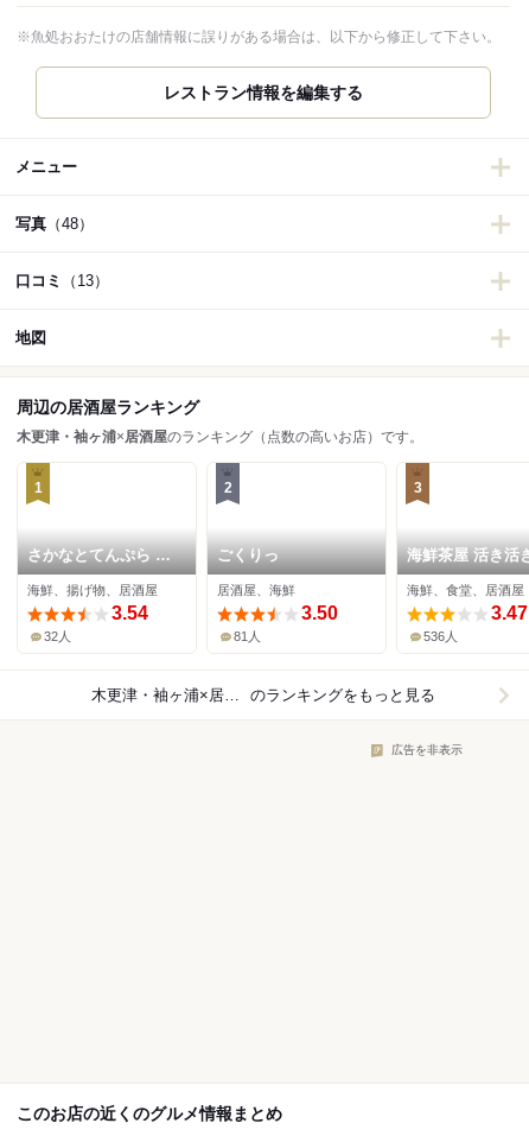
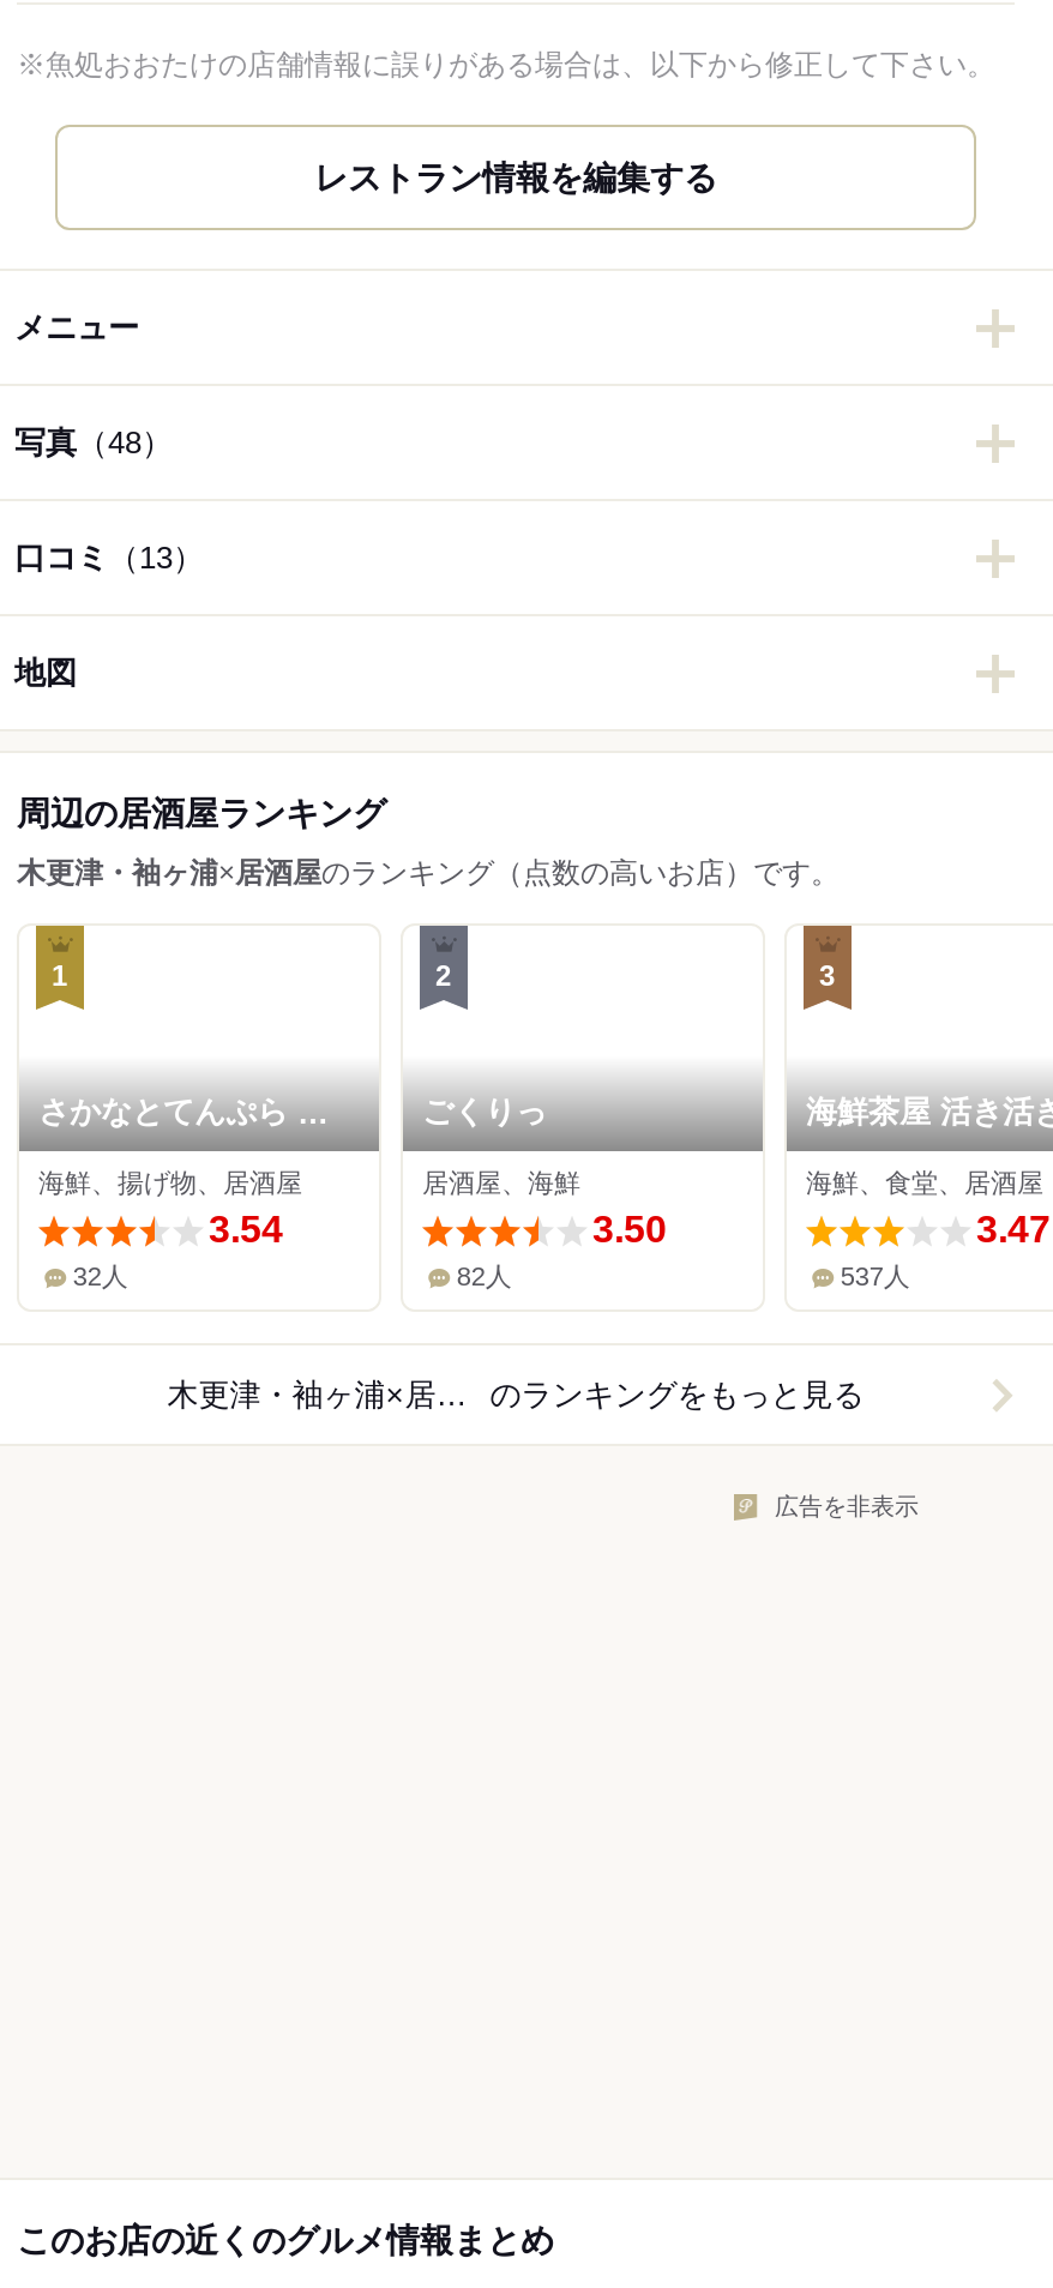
[234,629,261,644] 81人 -> [457,1262,512,1291] 82人
[424,629,458,644] 536人 -> [840,1262,910,1291] 537人

